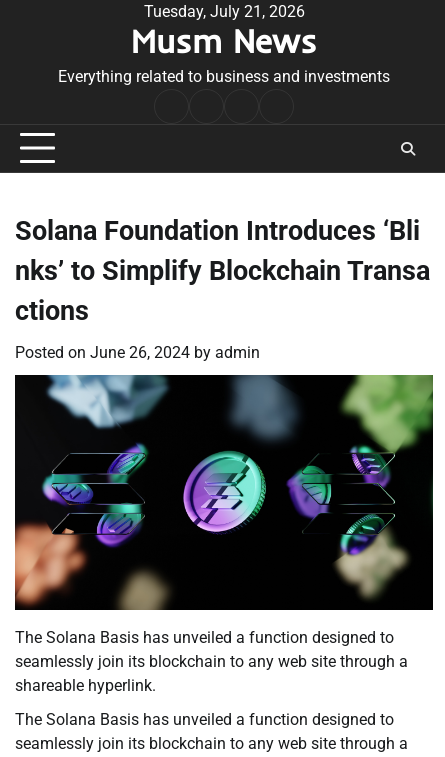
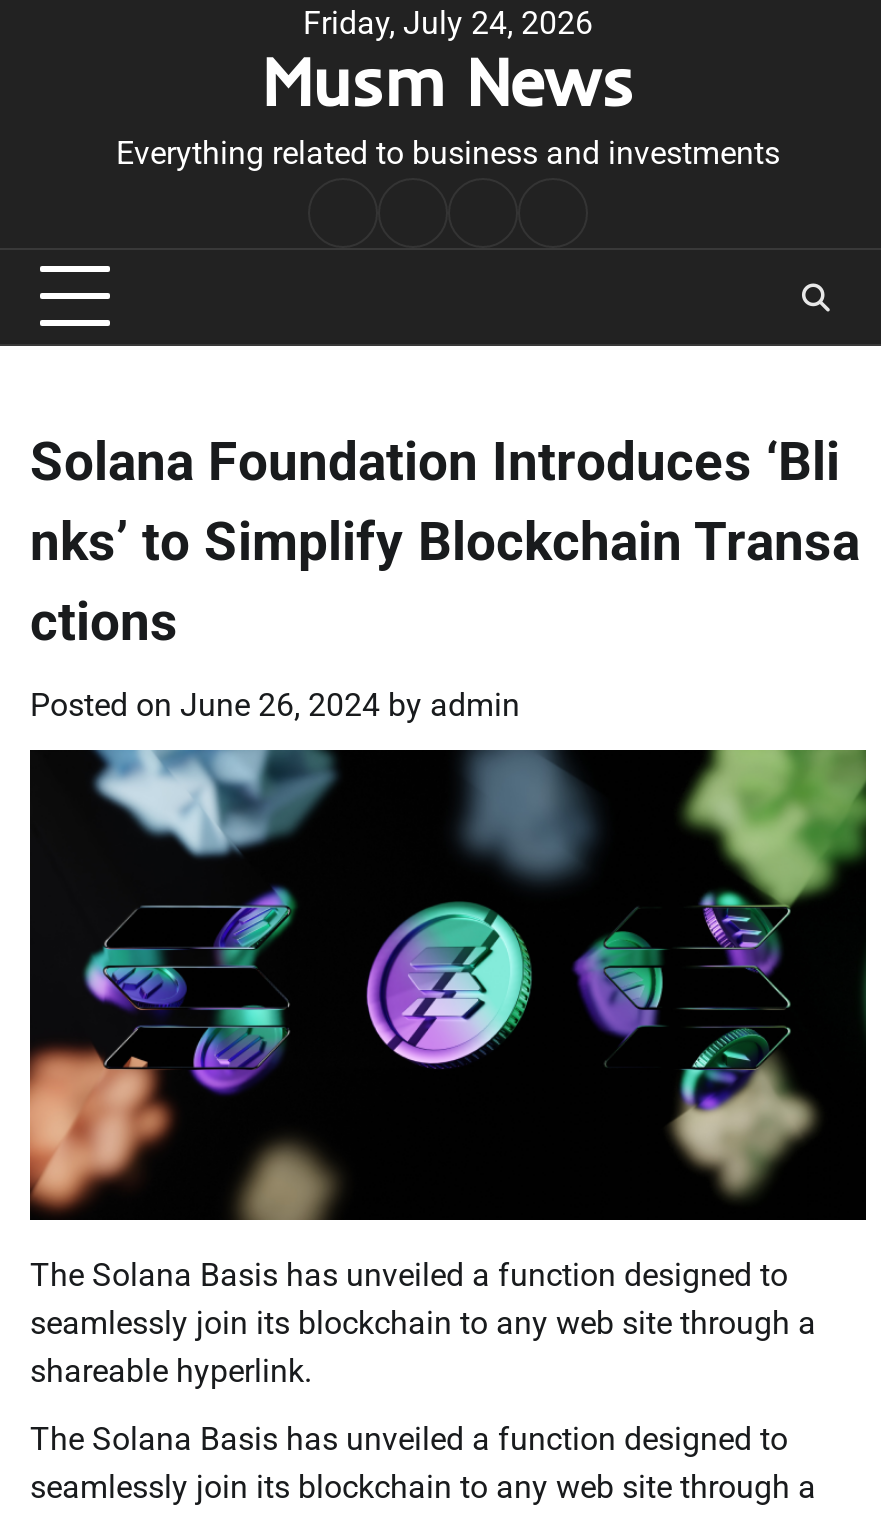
[143,2,304,21] Tuesday, July 21, 2026 -> [303,4,593,42] Friday, July 24, 2026

